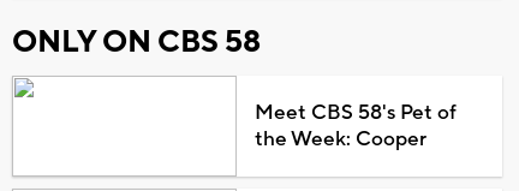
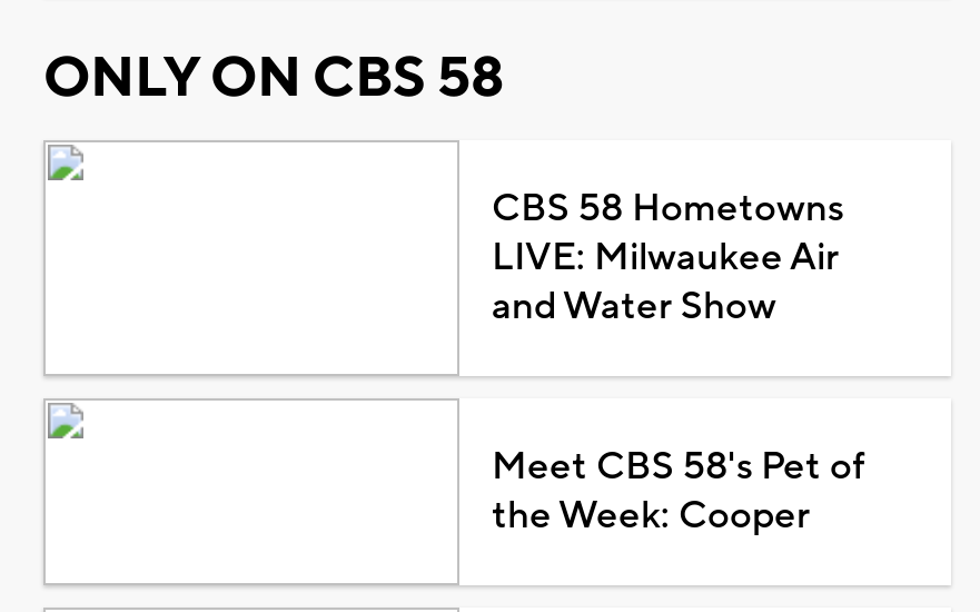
none -> [492,184,843,331] CBS 58 Hometowns | LIVE: Milwaukee Air | and Water Show

